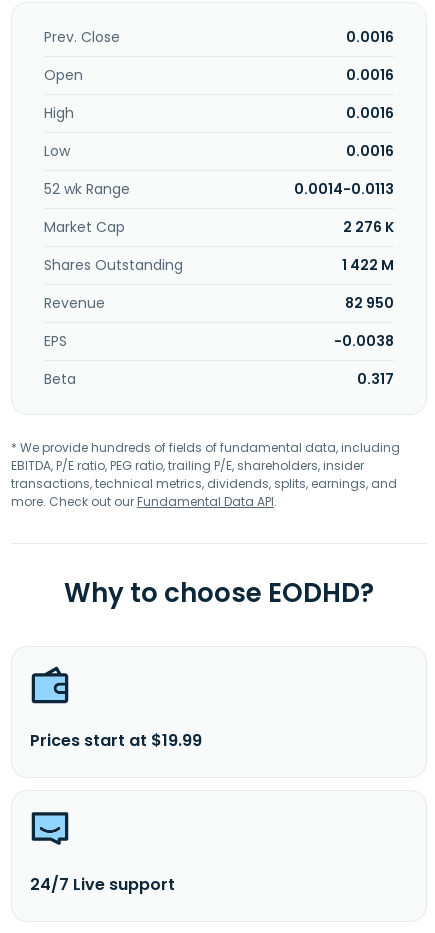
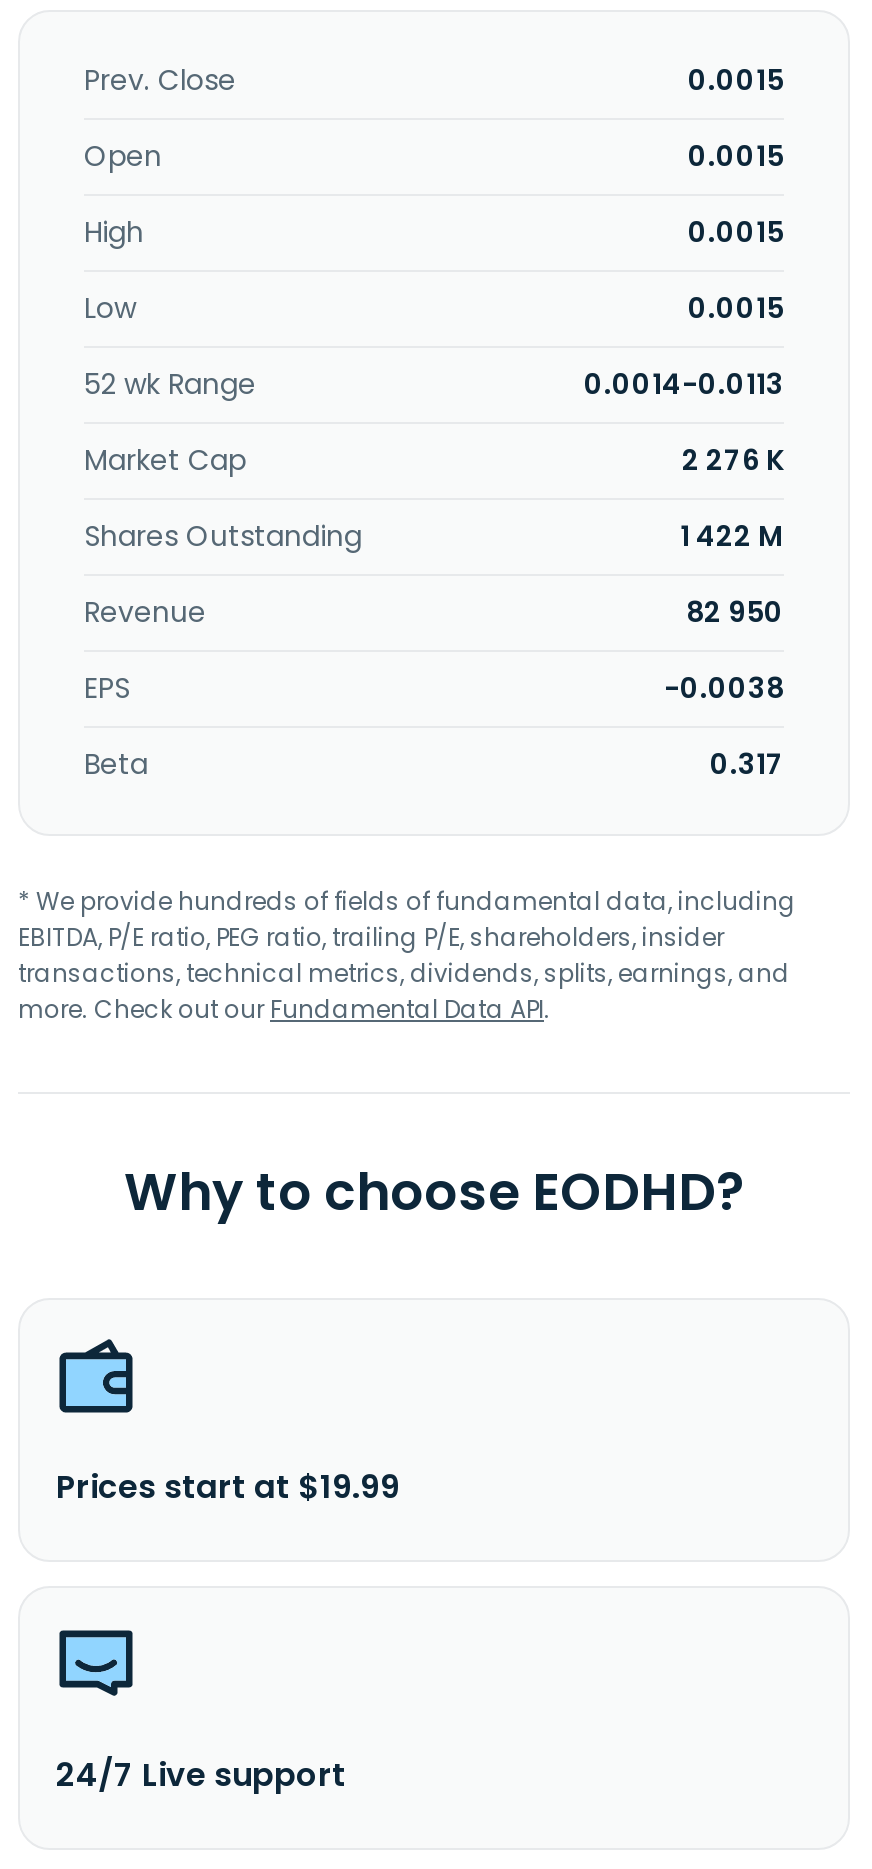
[346,27,394,47] 0.0016 -> [688,60,784,100] 0.0015
[346,65,394,85] 0.0016 -> [688,136,784,176] 0.0015
[346,103,394,123] 0.0016 -> [688,212,784,252] 0.0015
[346,141,394,161] 0.0016 -> [688,288,784,328] 0.0015

